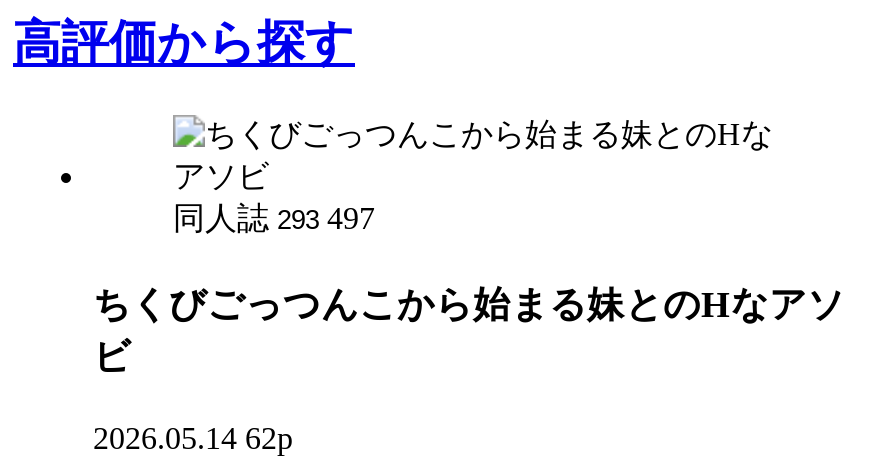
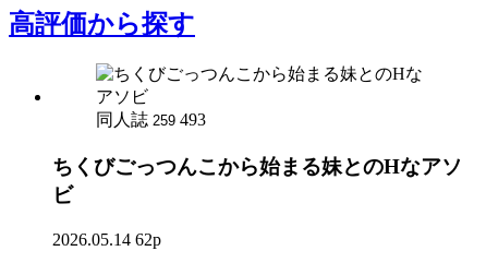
[173,201,375,235] 同人誌 293 497 -> [96,110,206,129] 同人誌 259 493

